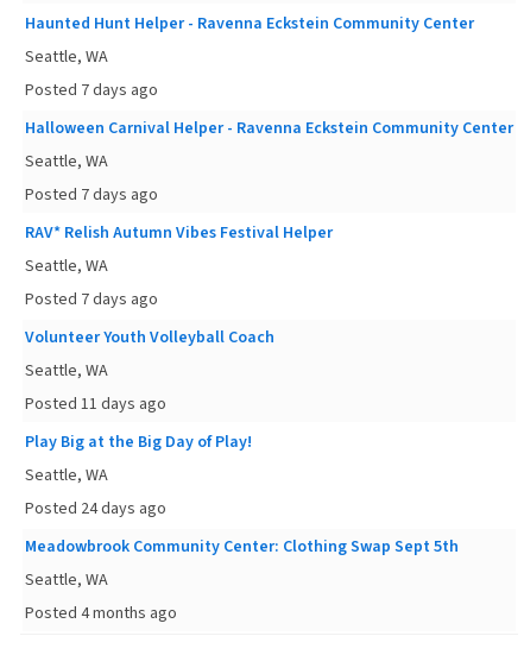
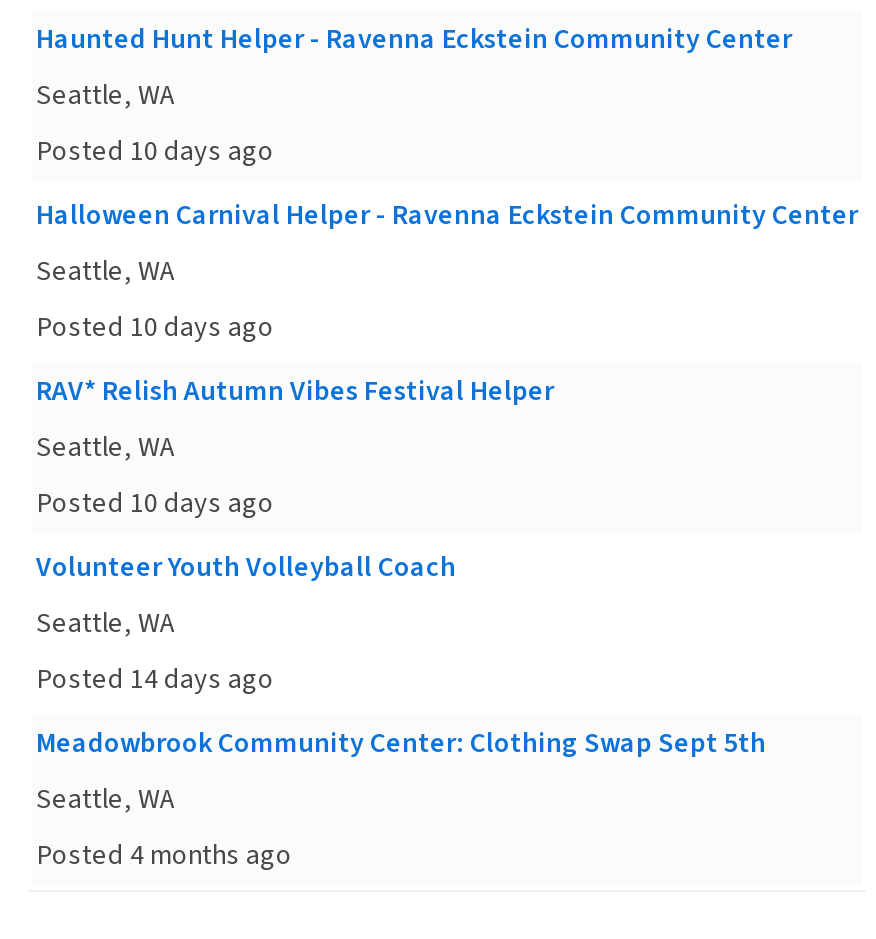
[25,78,158,102] Posted 7 days ago -> [36,132,274,172] Posted 10 days ago
[25,183,158,207] Posted 7 days ago -> [36,308,274,348] Posted 10 days ago
[25,288,158,311] Posted 7 days ago -> [36,484,274,524] Posted 10 days ago
[25,392,252,521] Posted 11 days ago | Play Big at the Big Day of Play! | Seattle, WA | Posted 24 days ago -> [36,660,274,700] Posted 14 days ago

